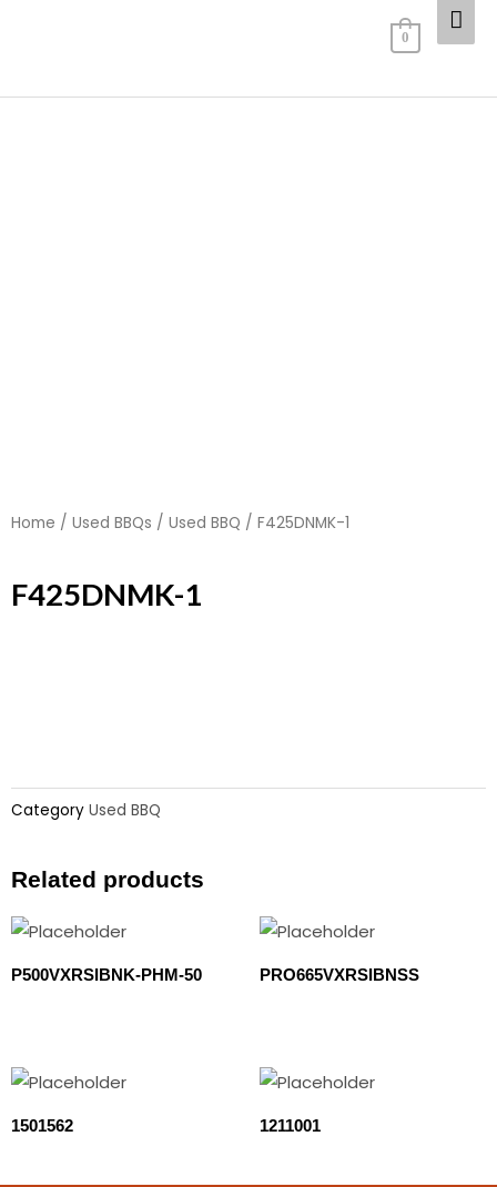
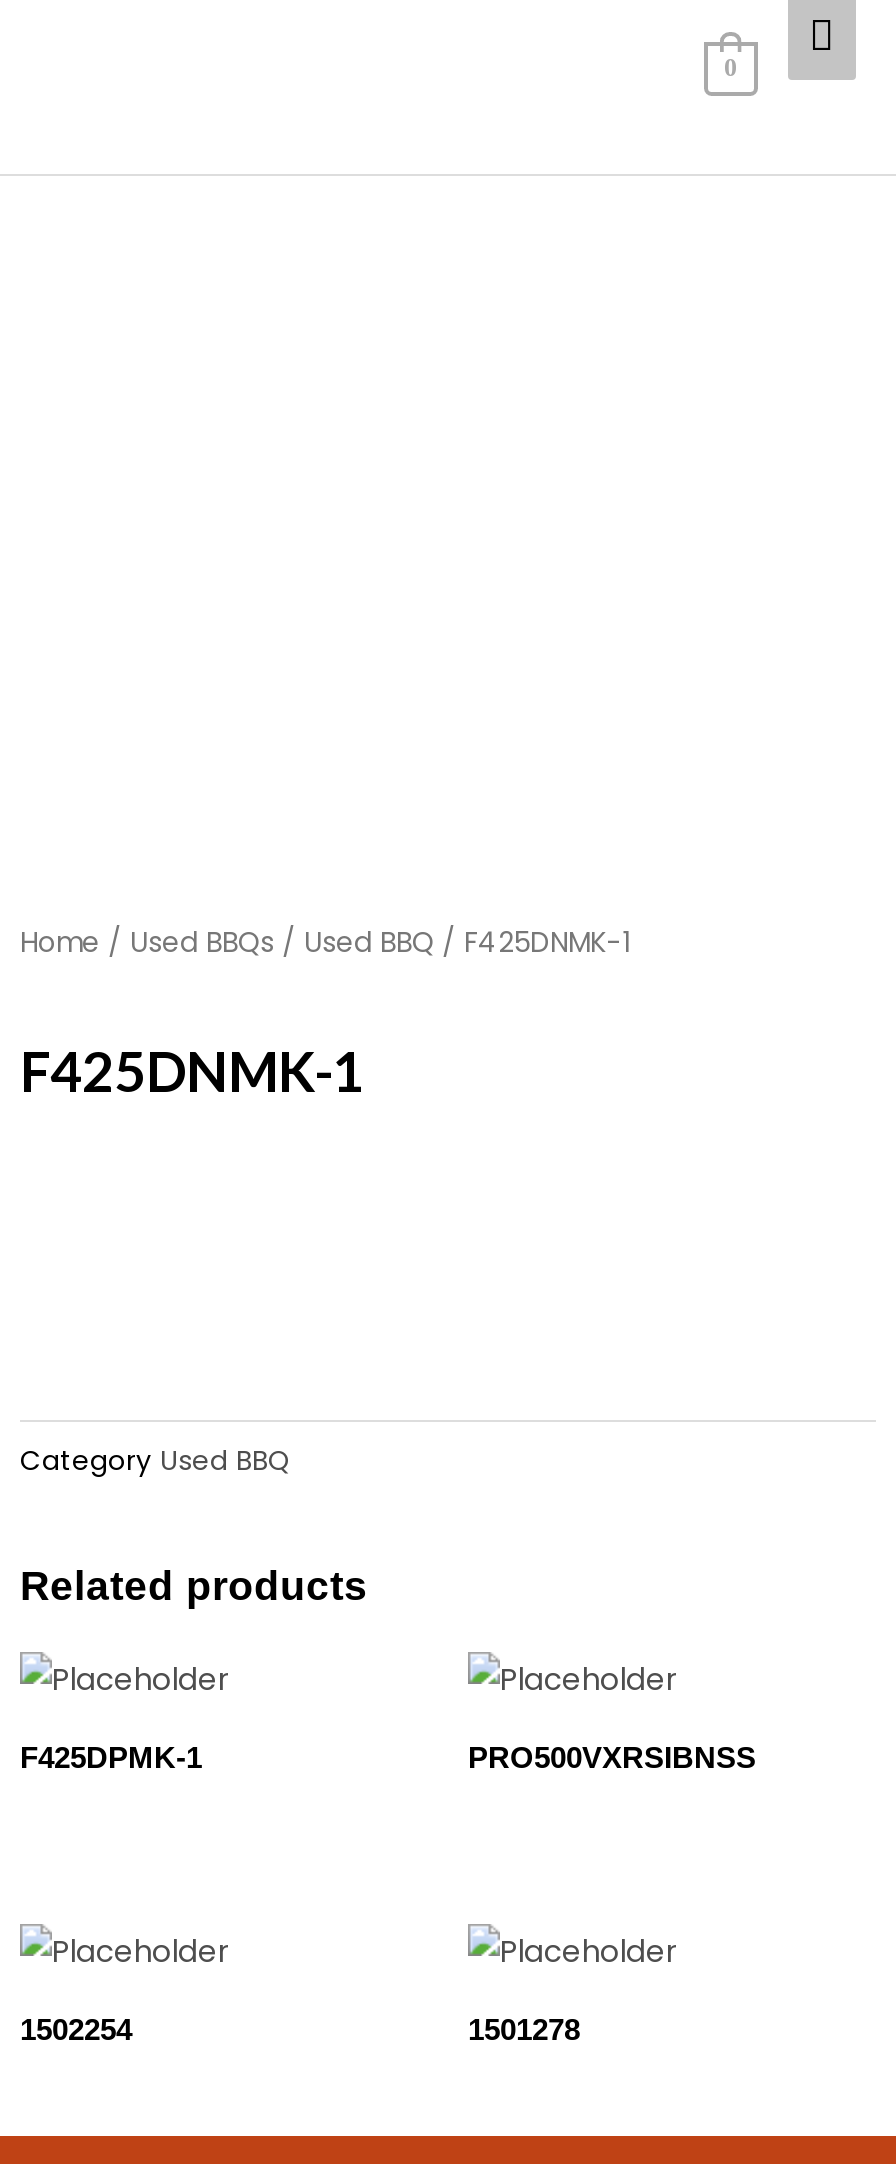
[11,965,202,984] P500VXRSIBNK-PHM-50 -> [20,1740,202,1774] F425DPMK-1
[260,965,419,984] PRO665VXRSIBNSS -> [468,1740,756,1774] PRO500VXRSIBNSS
[11,1116,73,1135] 1501562 -> [20,2012,132,2046] 1502254
[260,1116,321,1135] 1211001 -> [468,2012,580,2046] 1501278

